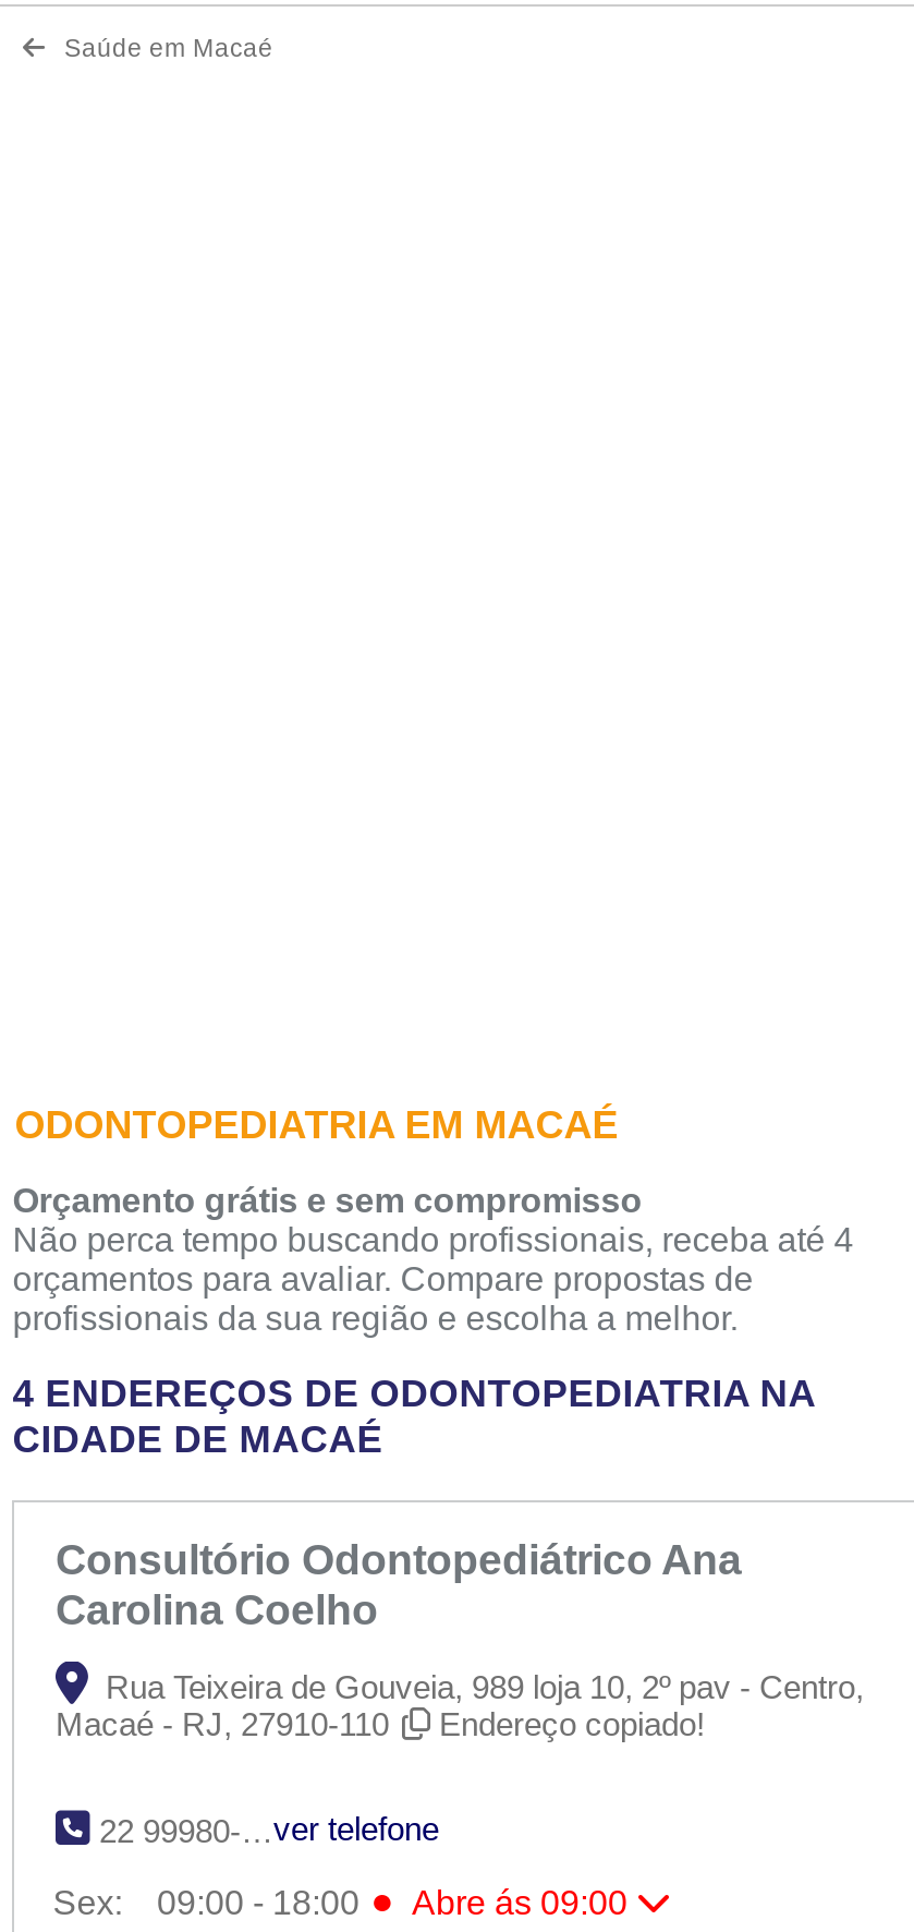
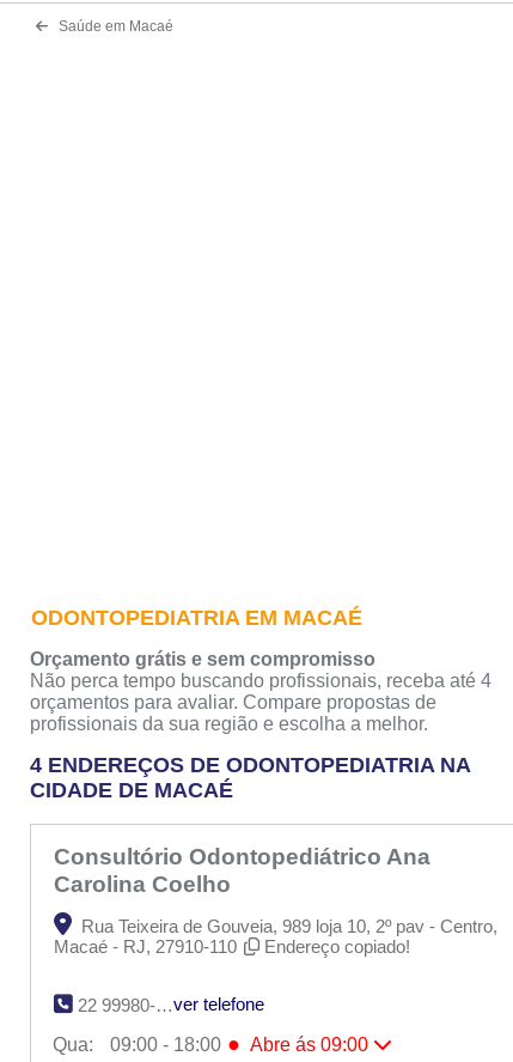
[53,1883,122,1920] Sex: -> [52,1034,93,1054] Qua:

